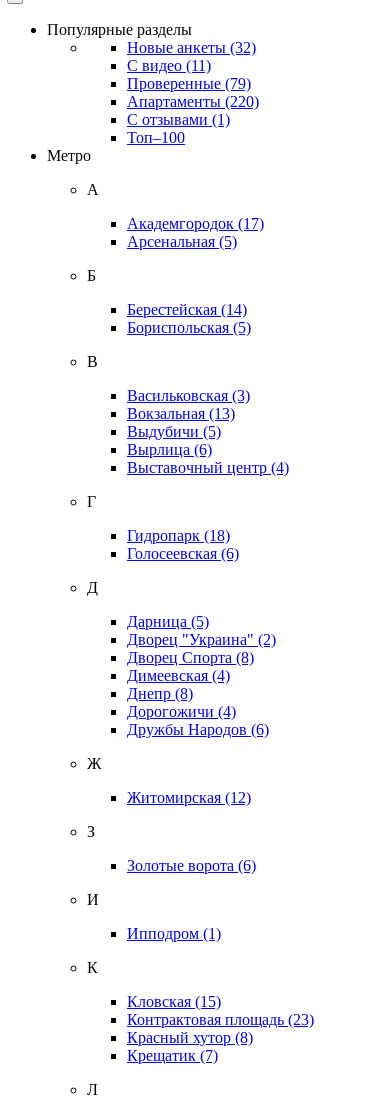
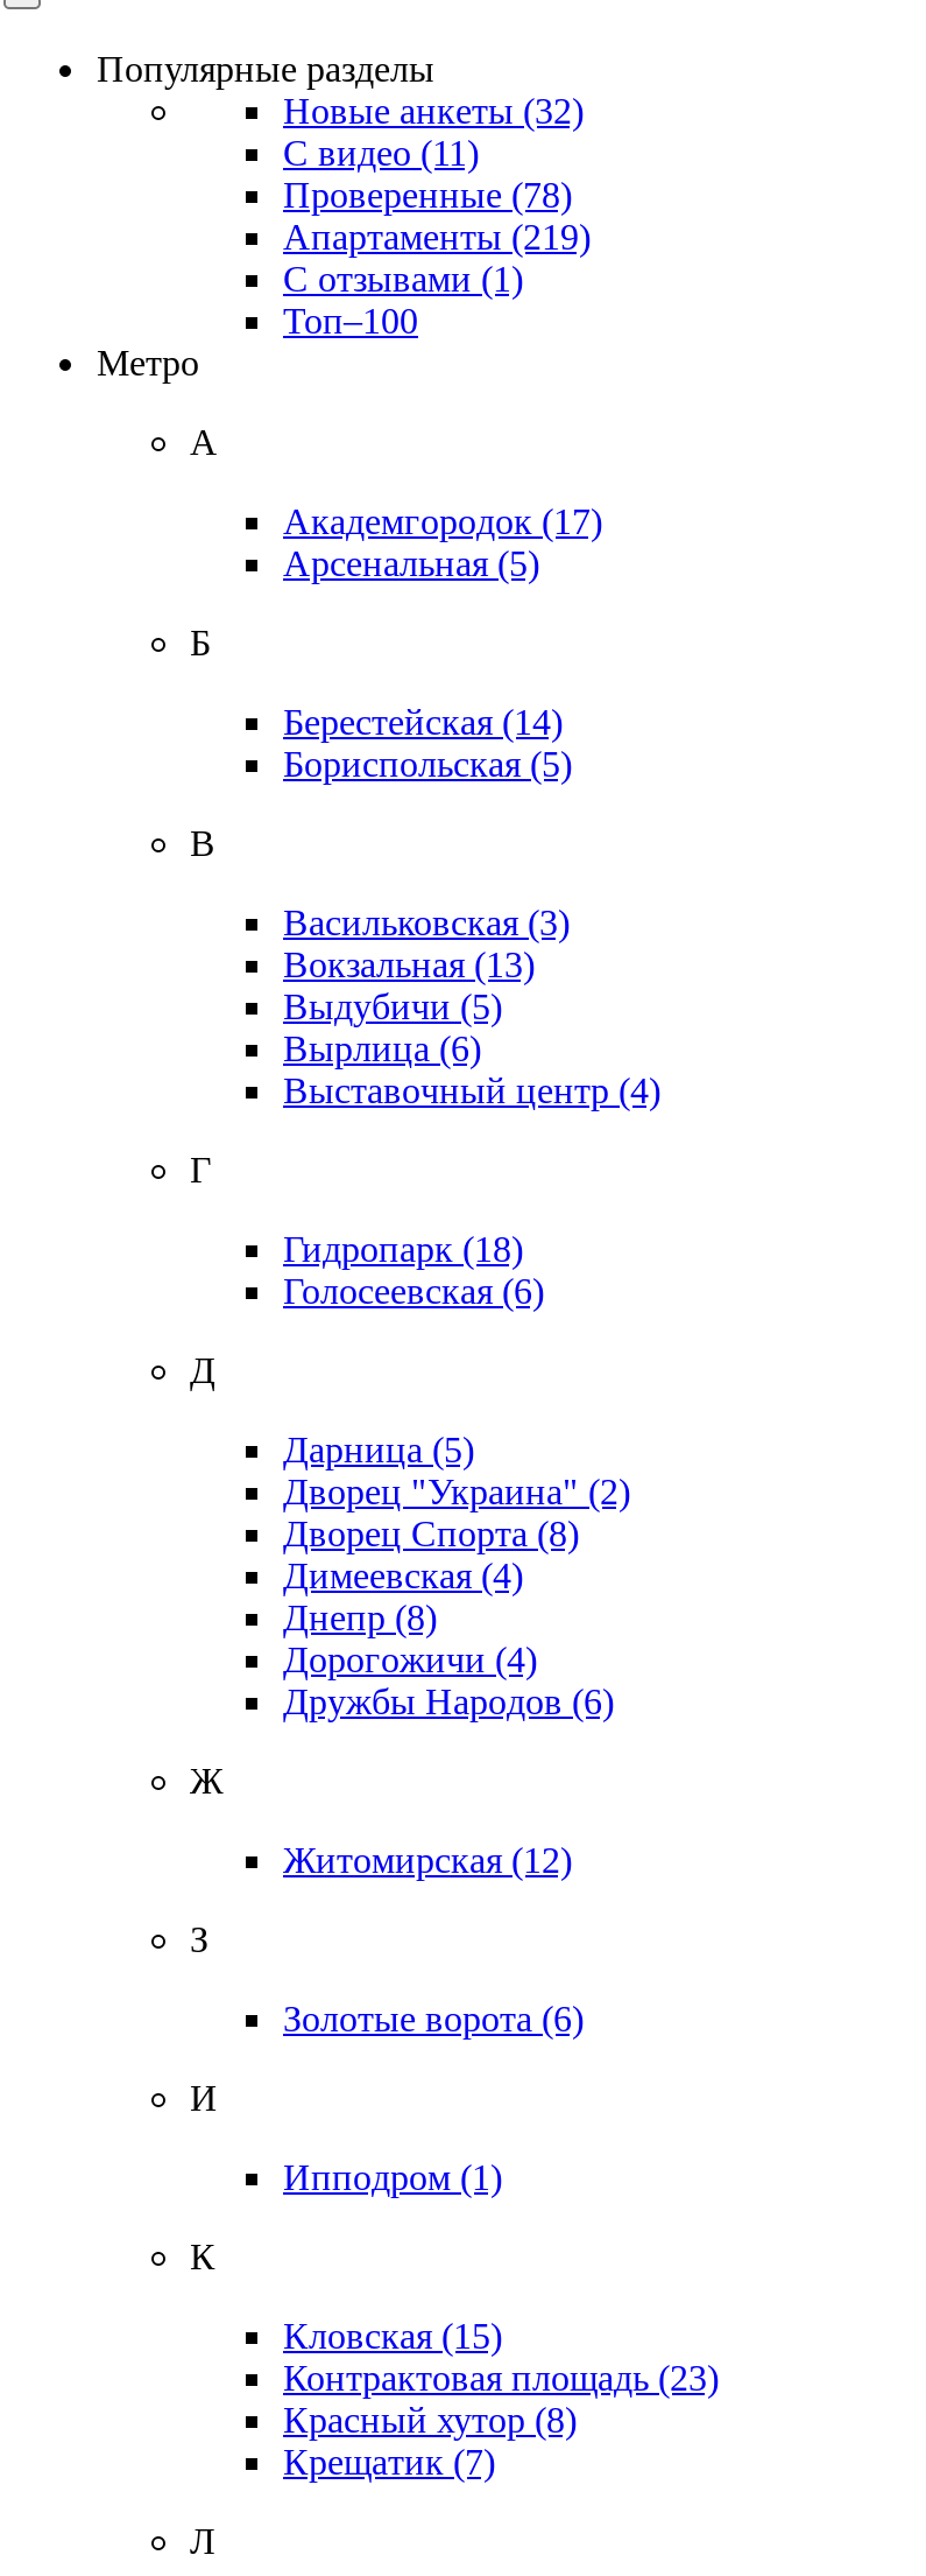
[127,75,251,92] Проверенные (79) -> [283,175,572,215] Проверенные (78)
[127,93,259,110] Апартаменты (220) -> [283,217,591,257] Апартаменты (219)

